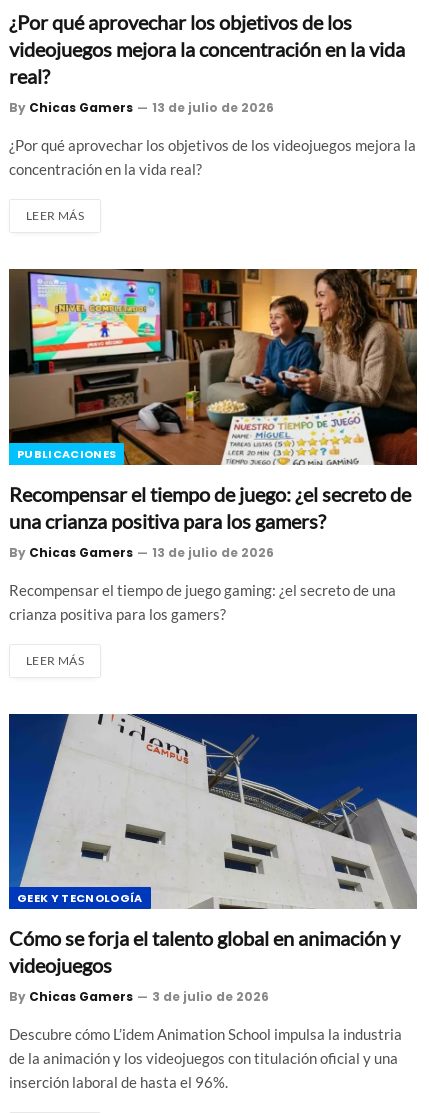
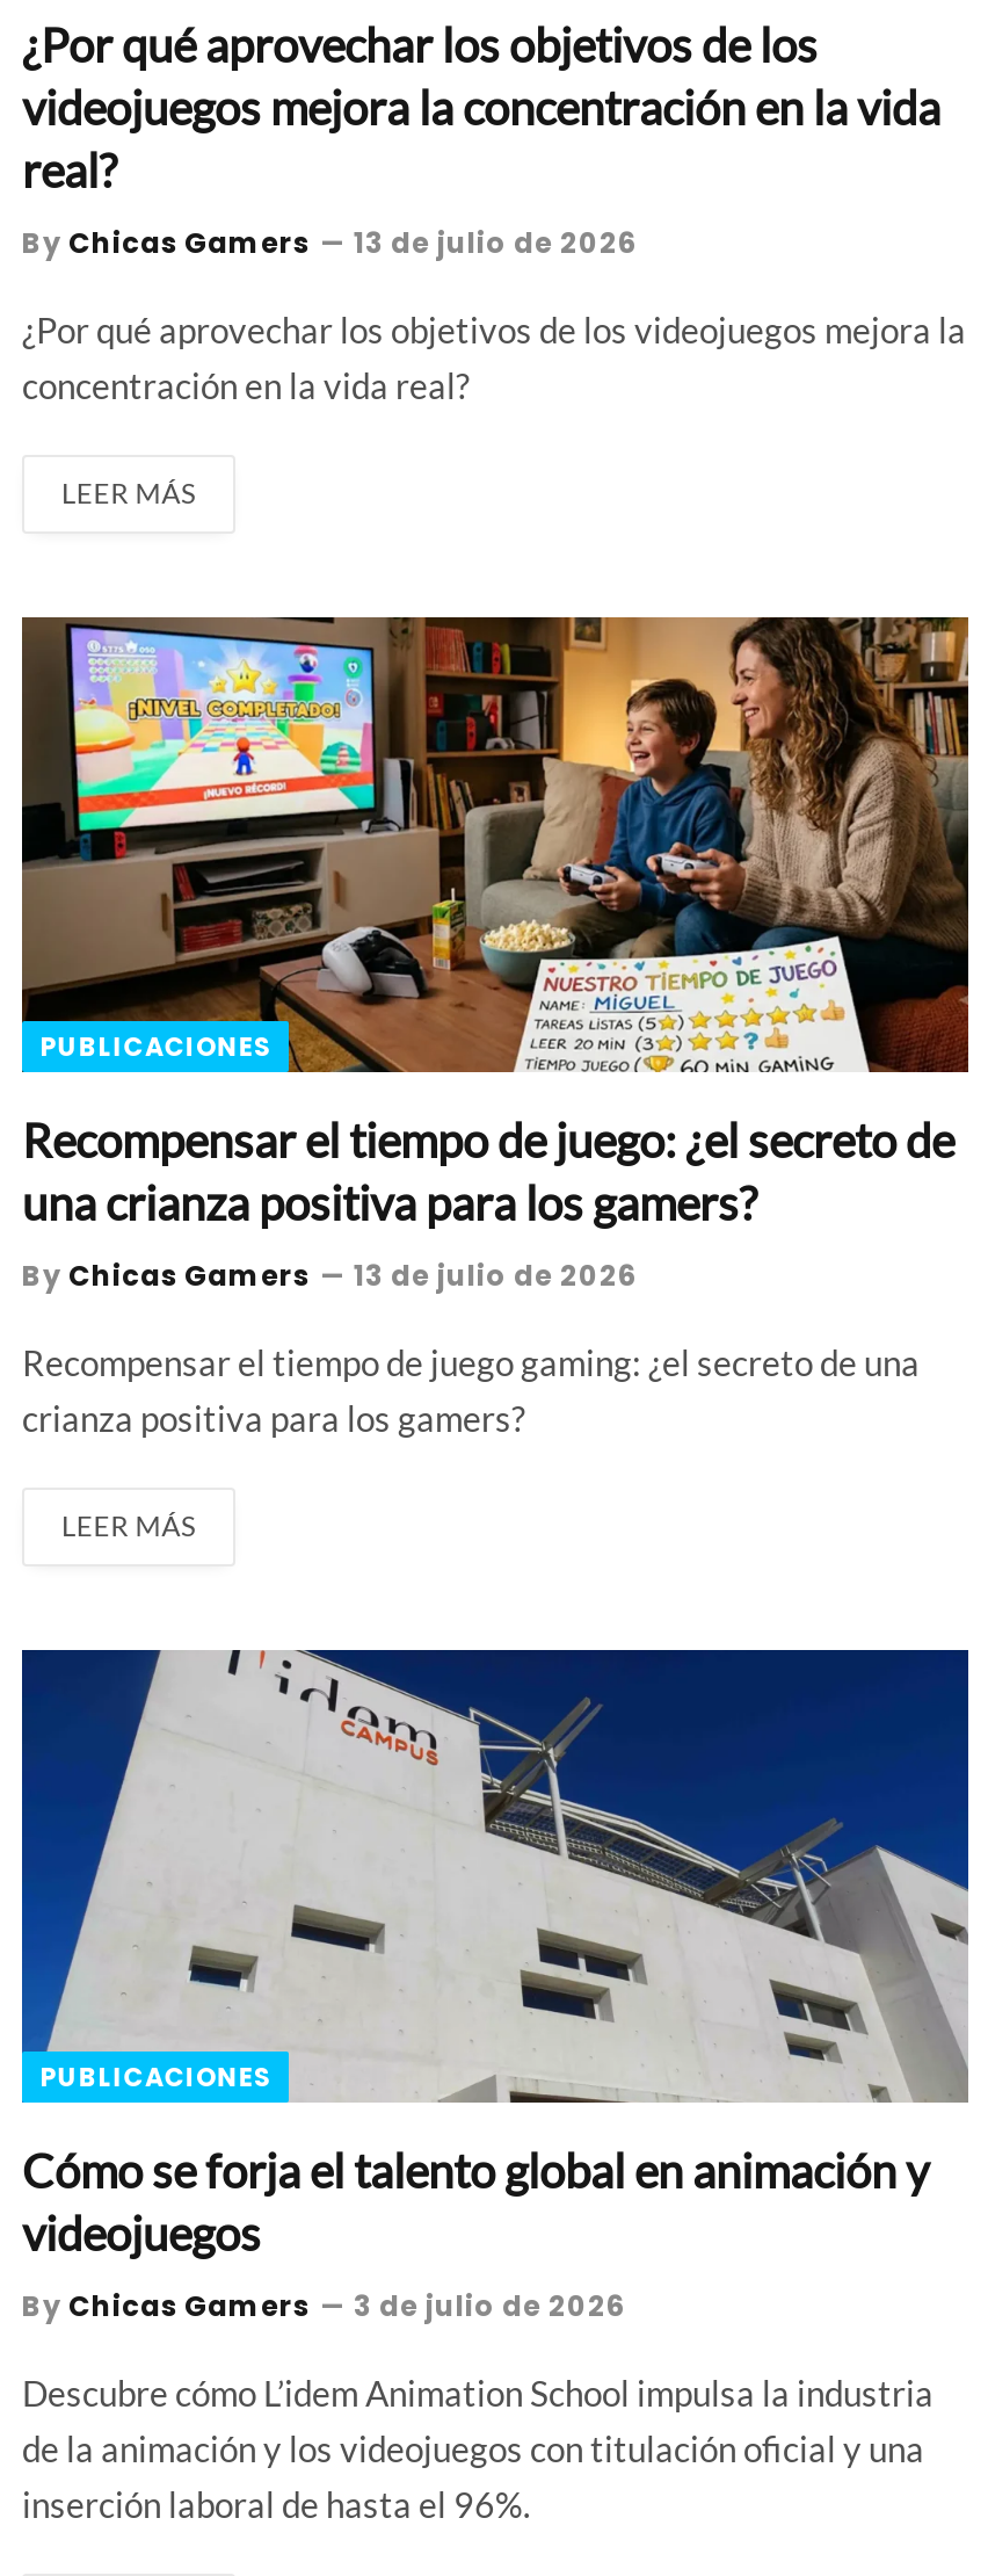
[17,890,143,906] GEEK Y TECNOLOGÍA -> [41,2058,271,2095] PUBLICACIONES

